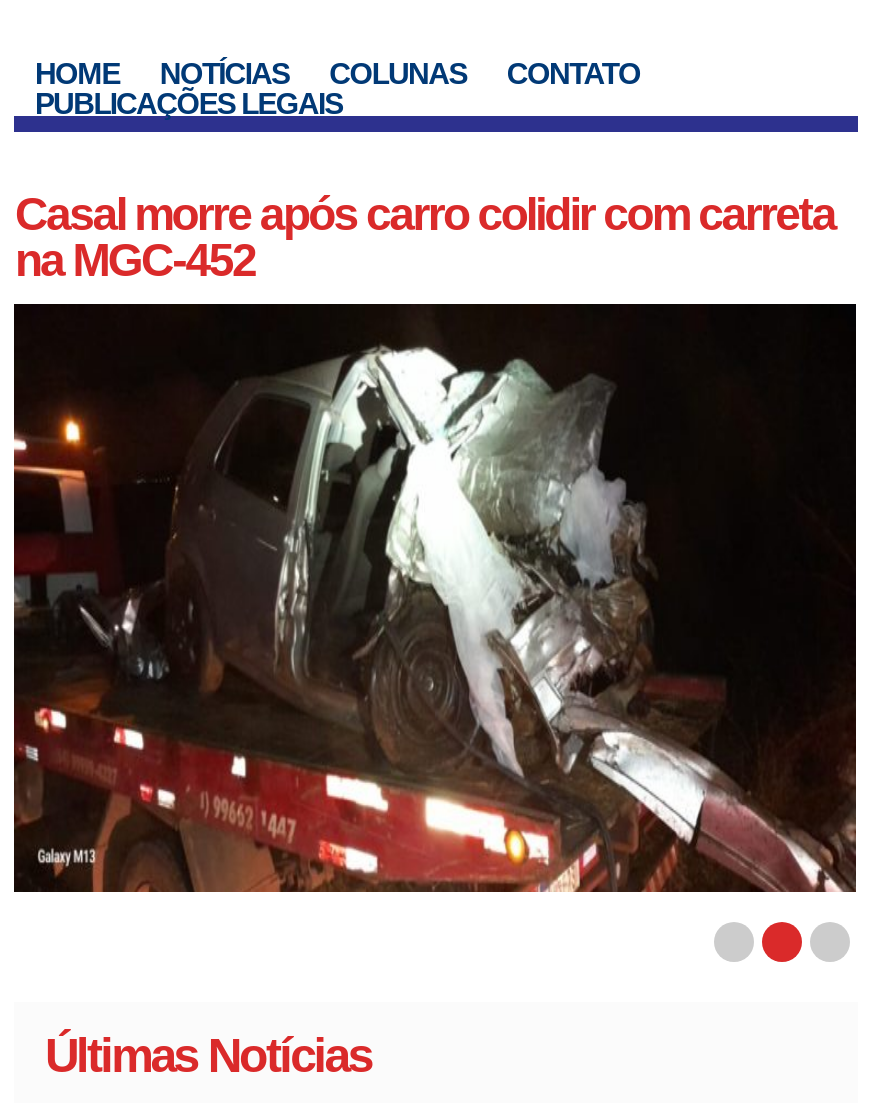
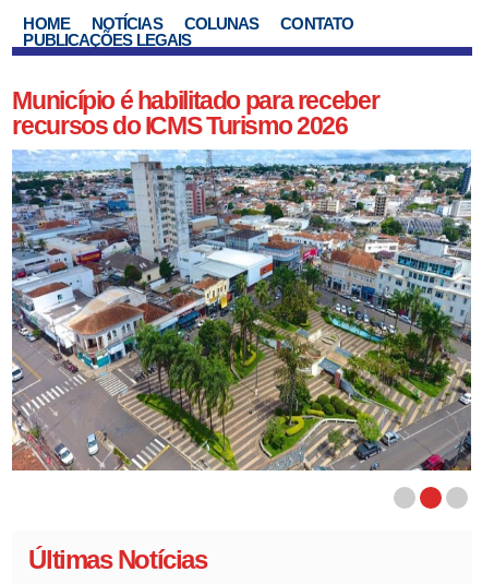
[15,188,835,286] Casal morre após carro colidir com carreta | na MGC-452 -> [12,86,379,140] Município é habilitado para receber | recursos do ICMS Turismo 2026
[12,302,858,894] [image] -> [11,150,472,472] [image]

